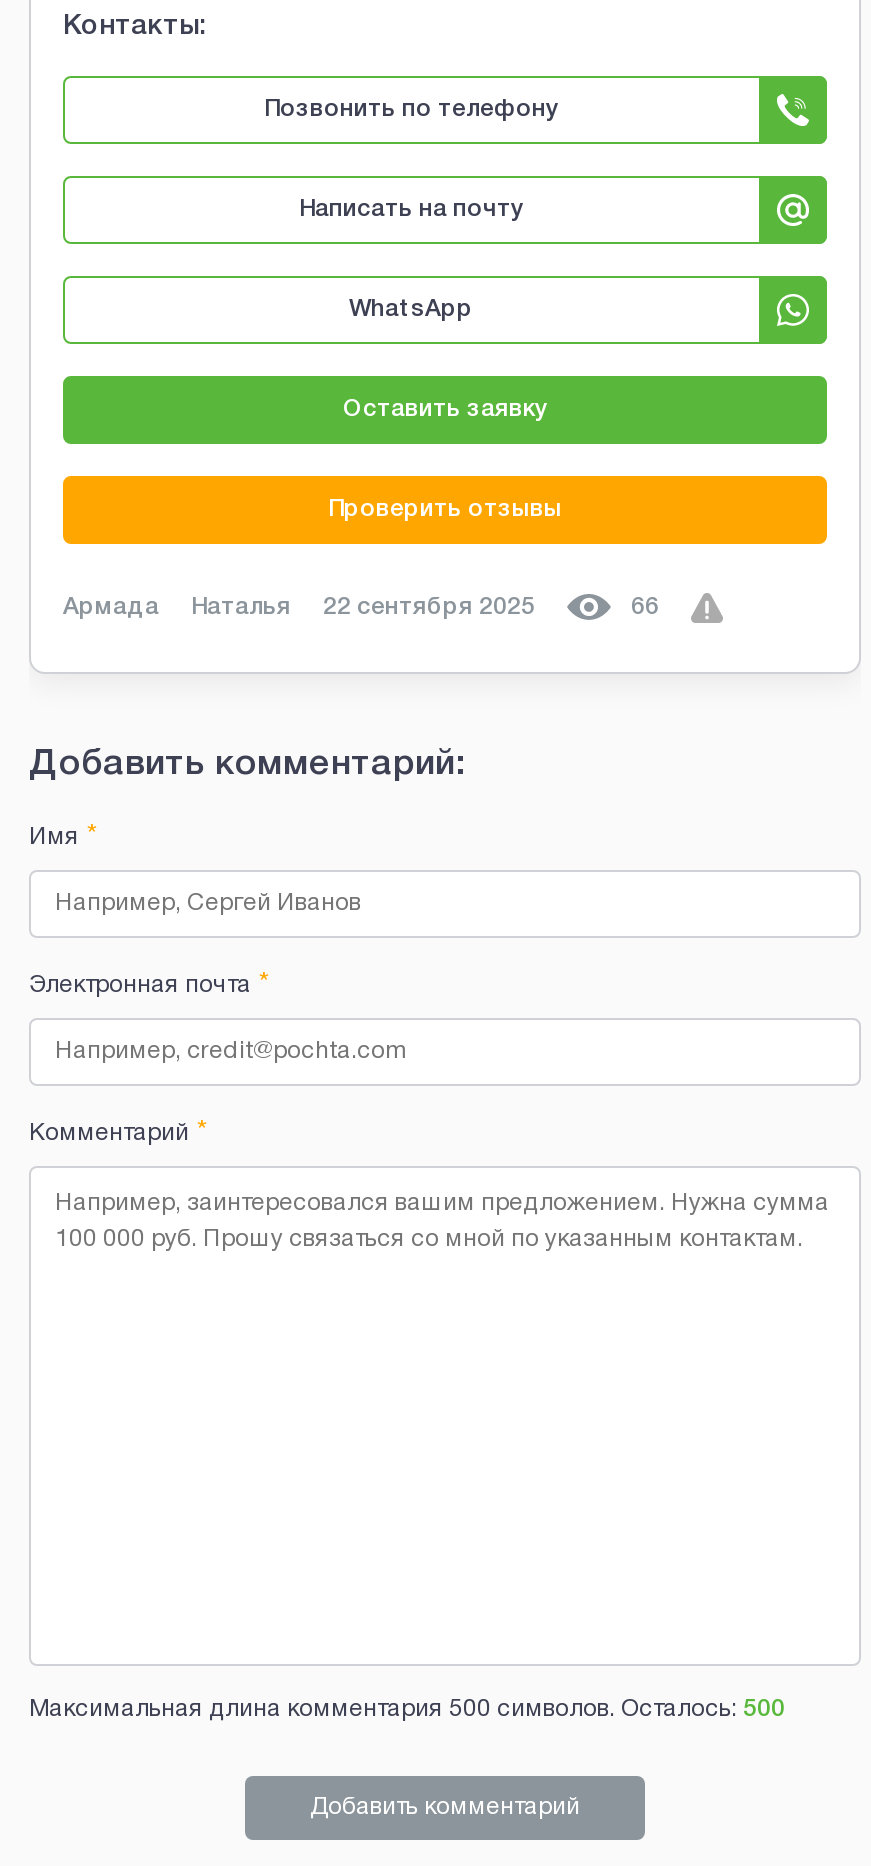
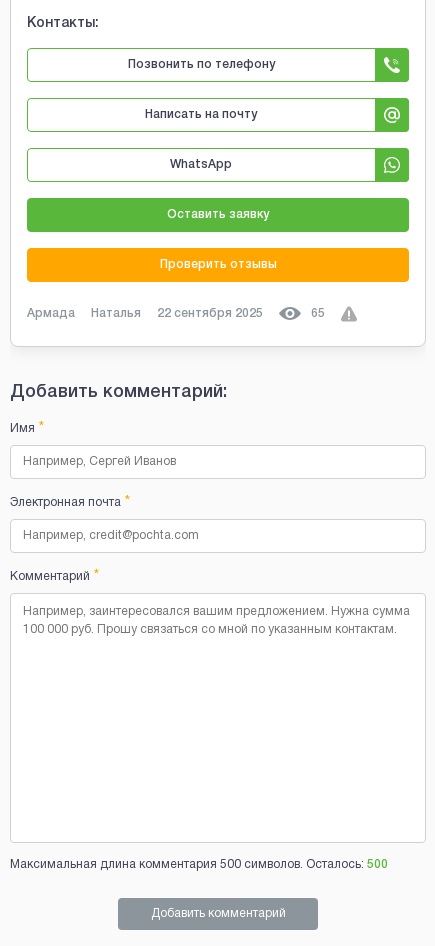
[631,596,659,618] 66 -> [311,308,325,319] 65

